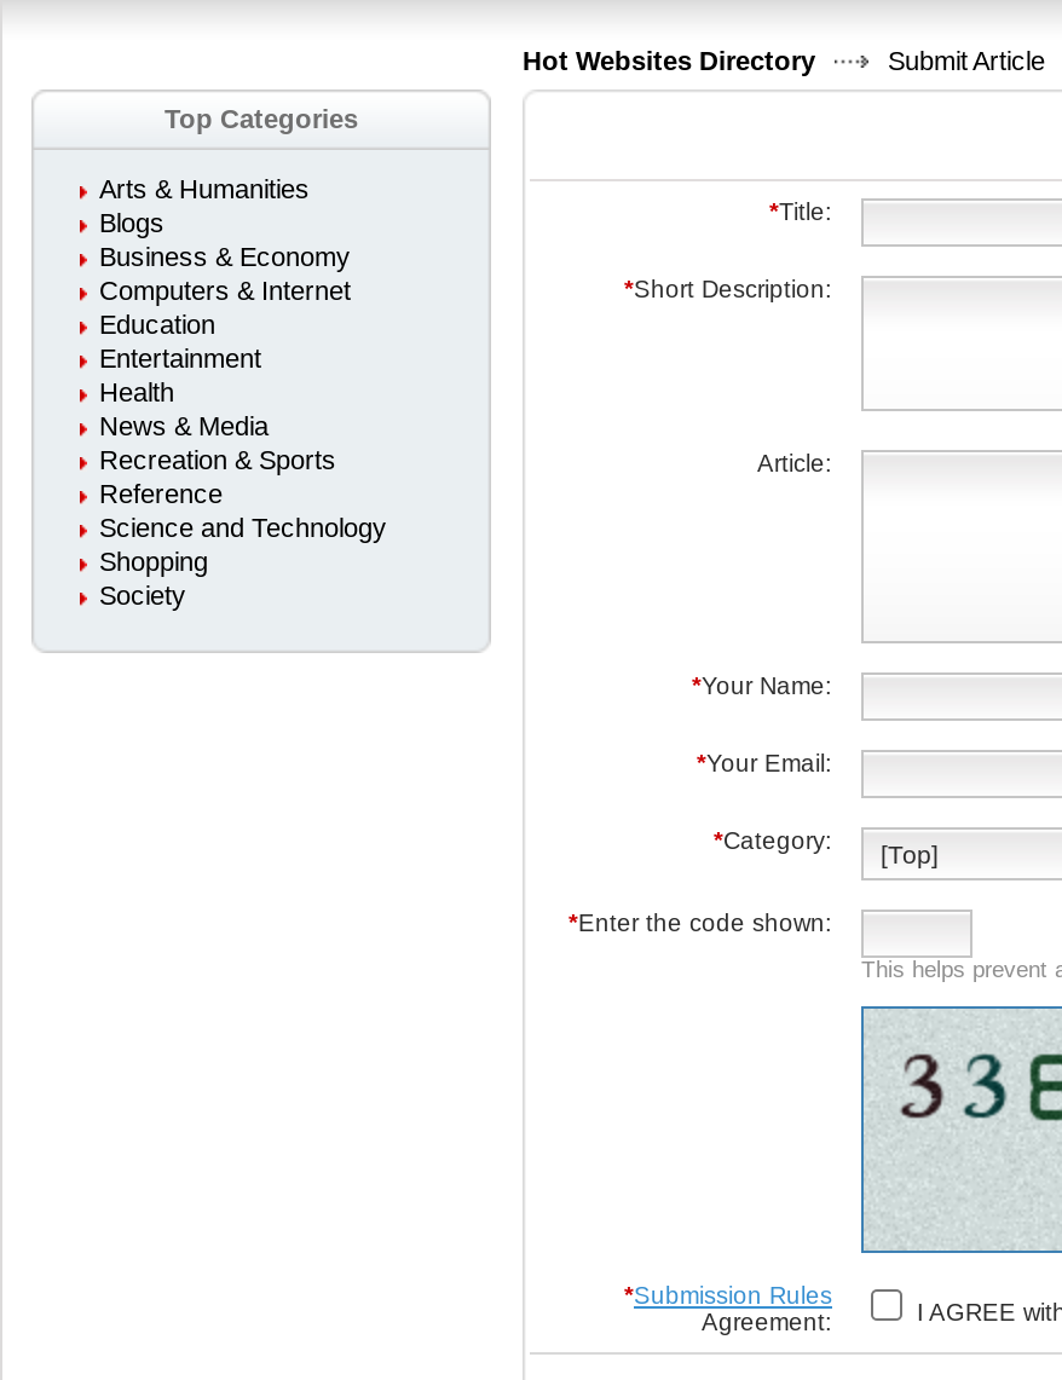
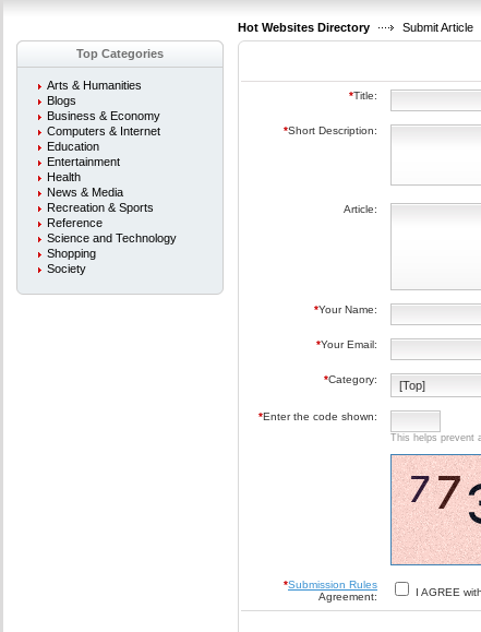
[861,1011,1055,1253] [image] -> [392,455,478,564] [image]

